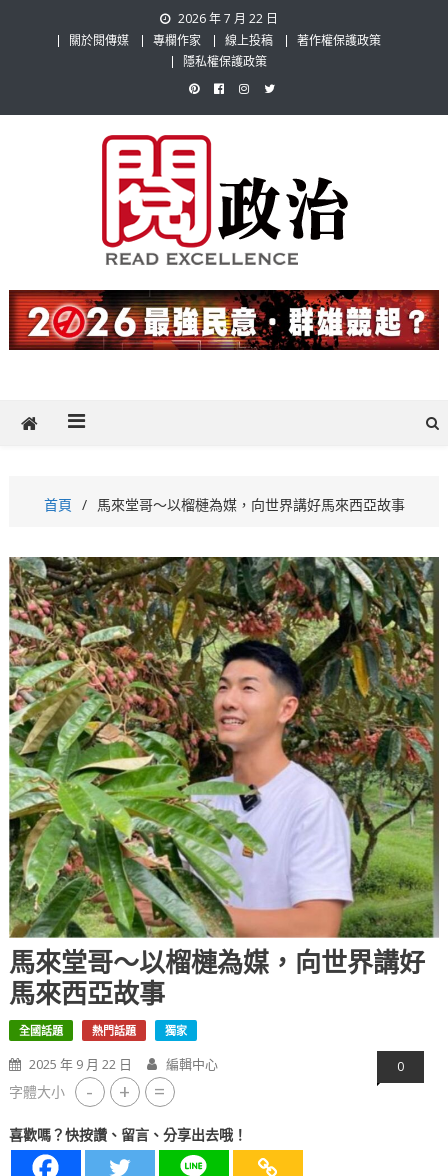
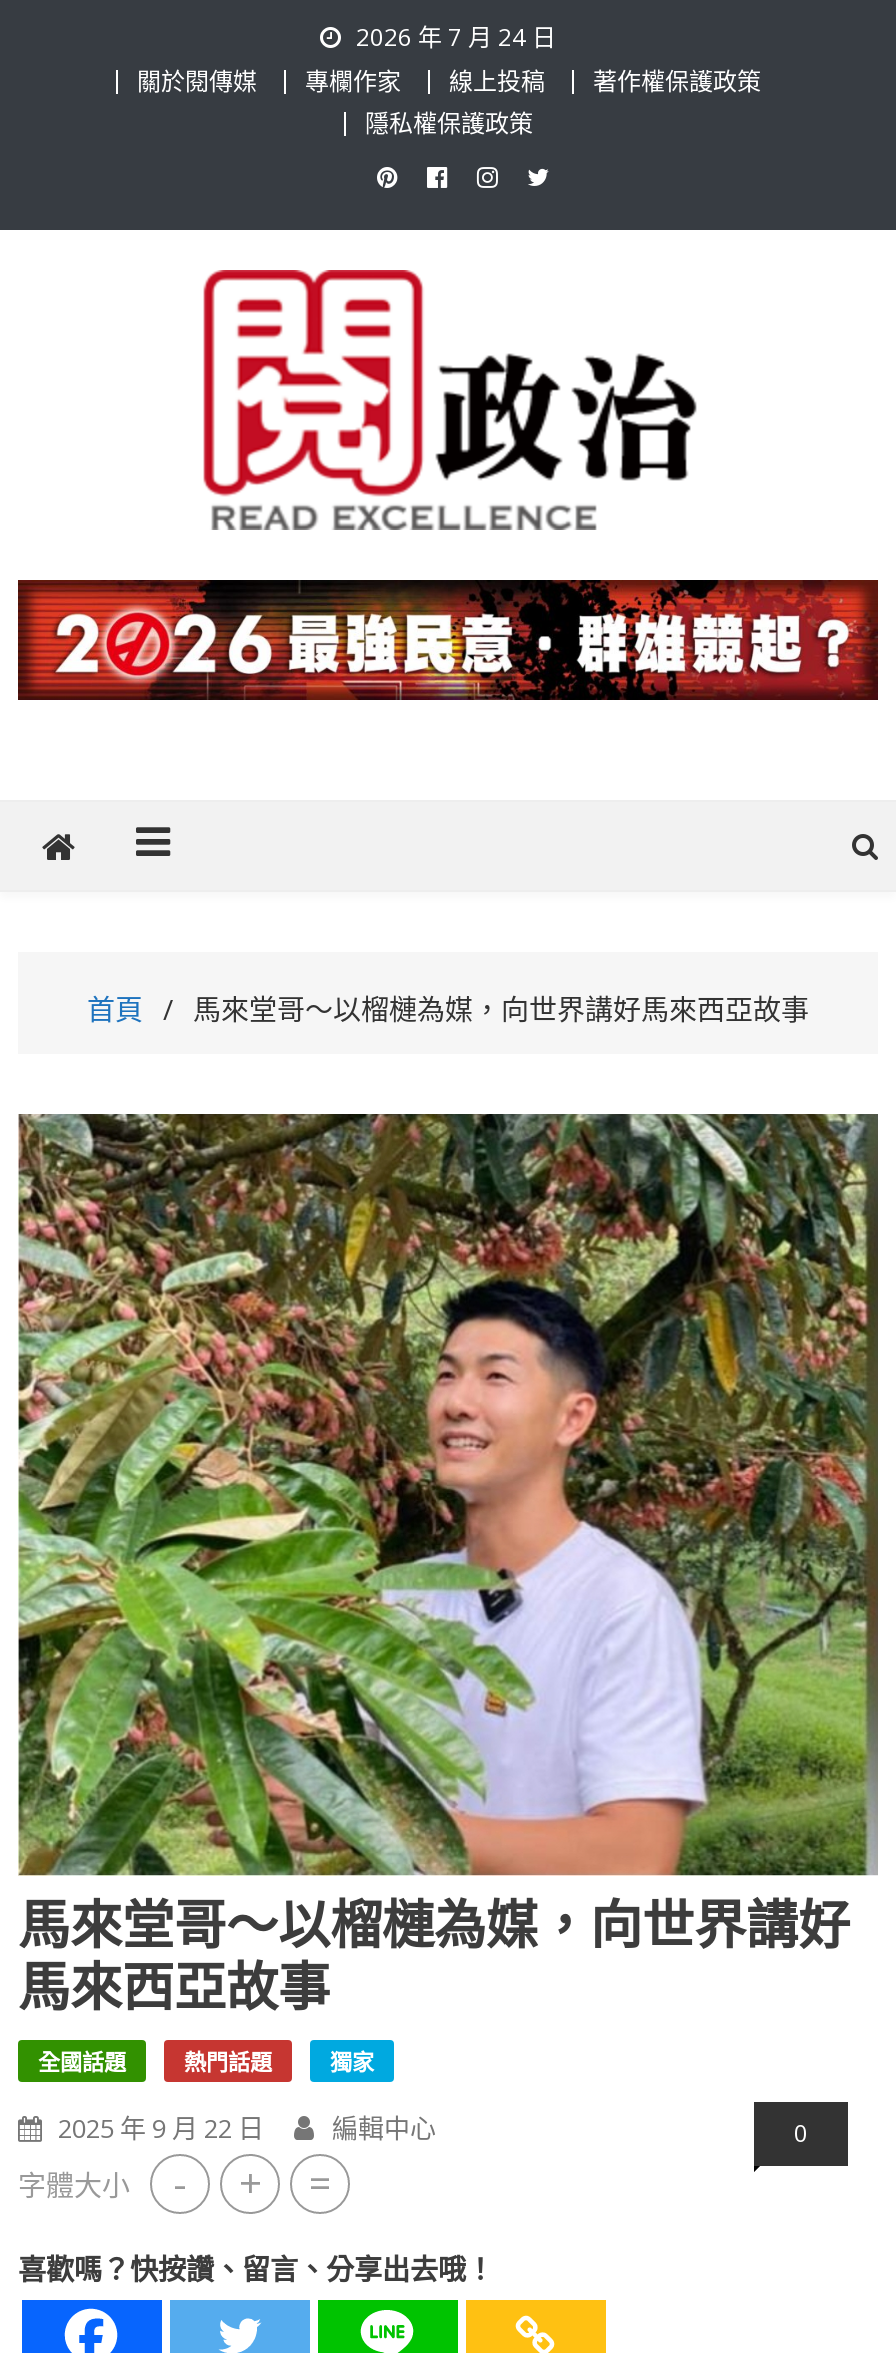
[178,10,278,27] 2026 年 7 月 22 日 -> [356,20,556,54] 2026 年 7 月 24 日

